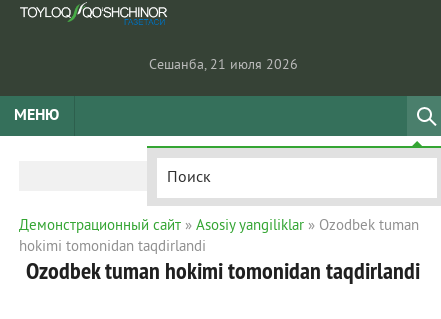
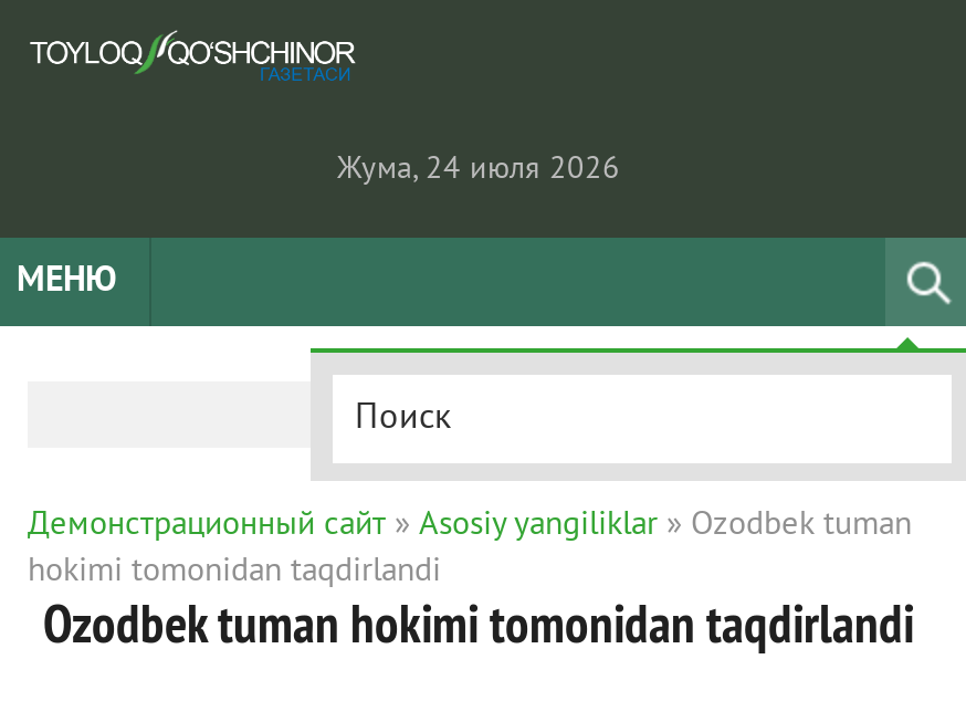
[148,57,297,74] Сешанба, 21 июля 2026 -> [337,152,620,190] Жума, 24 июля 2026

